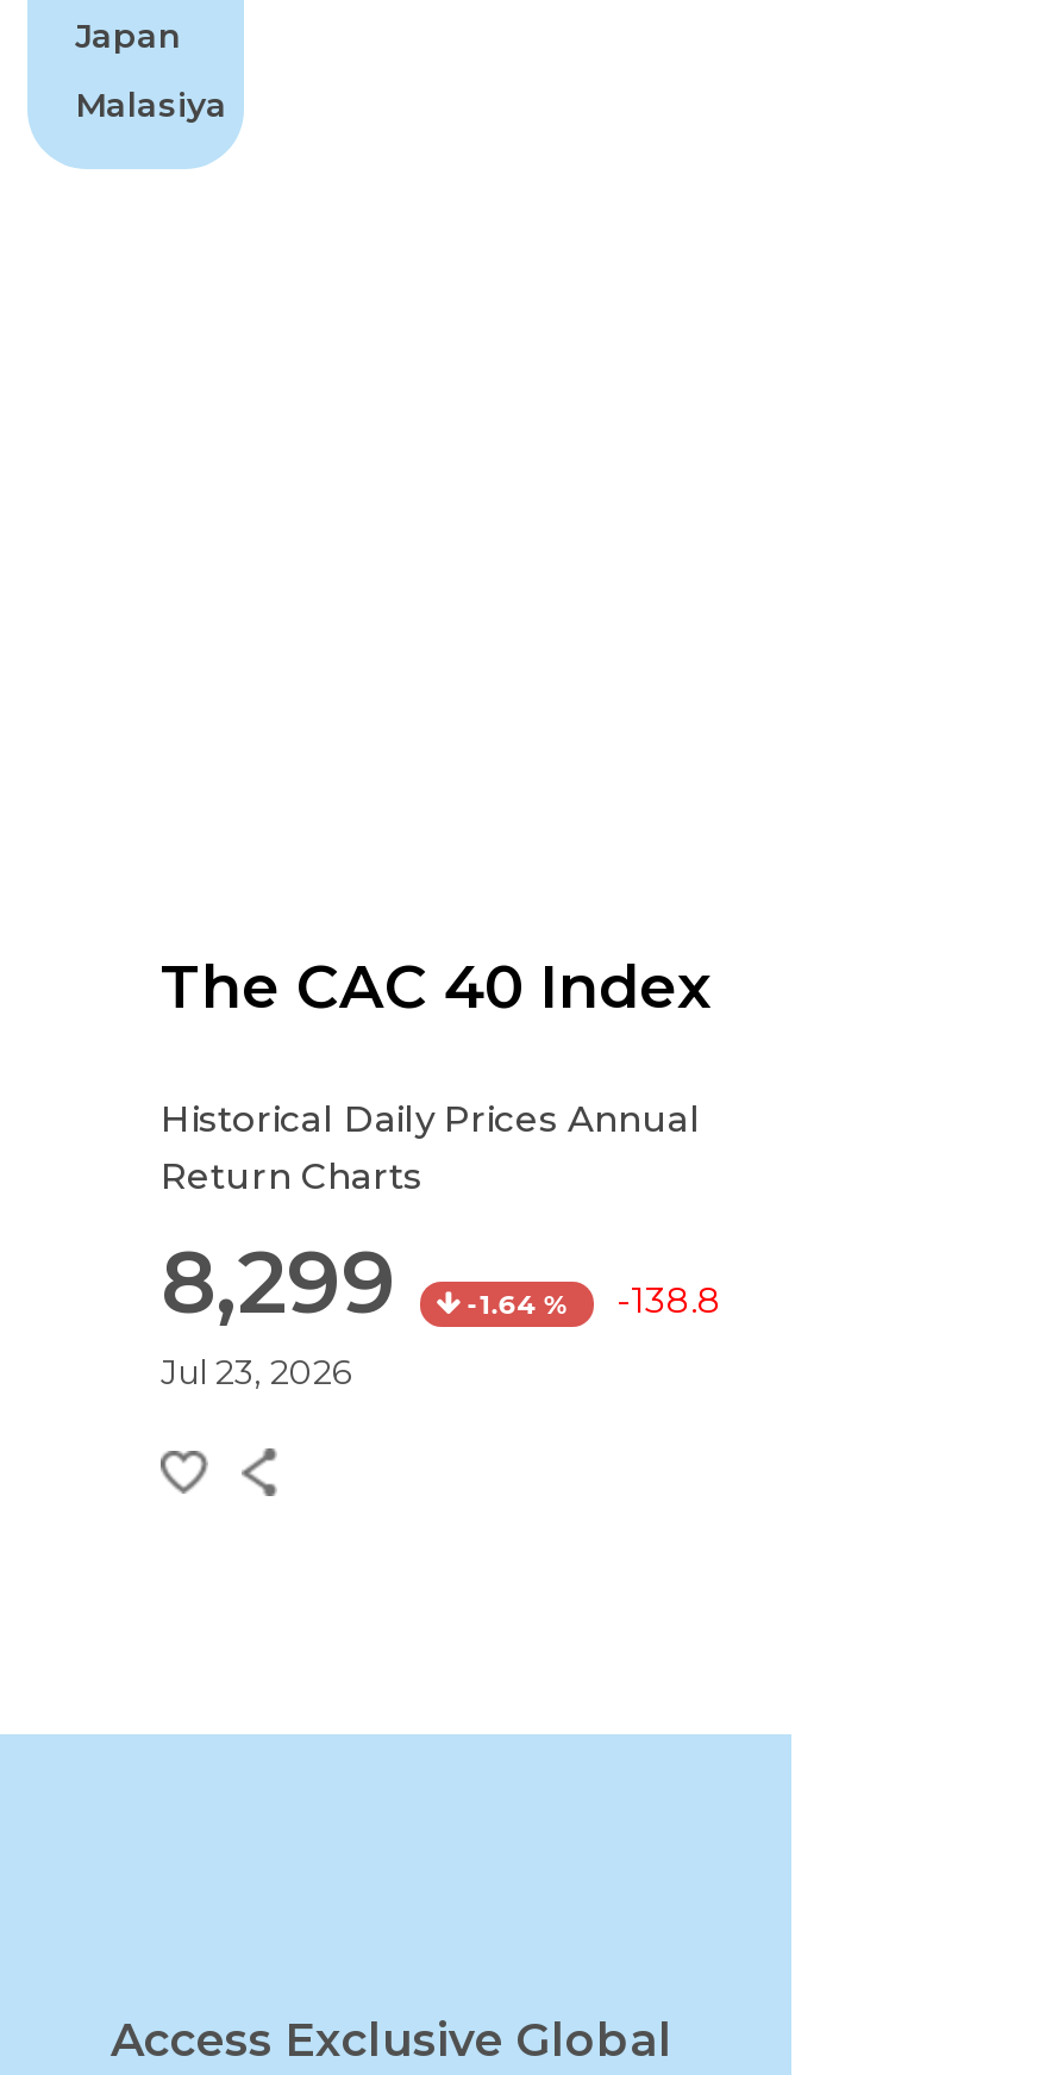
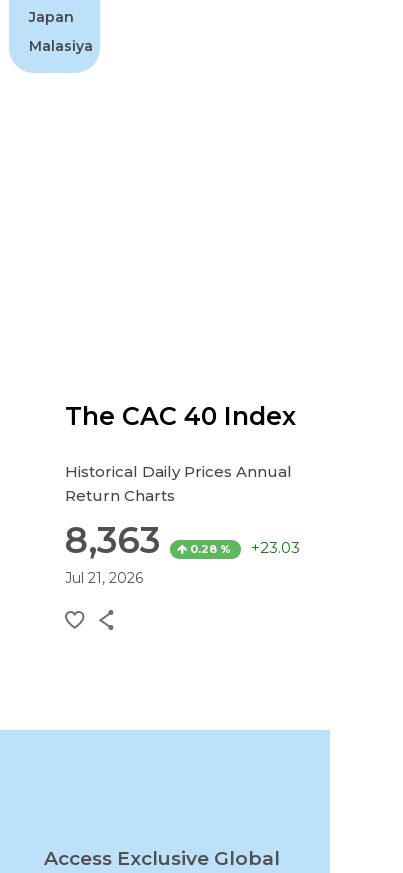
[161,1229,420,1334] 8,299 -> [65,518,170,562] 8,363
[460,1286,577,1320] -1.64 % -> [187,542,234,556] 0.28 %
[616,1277,721,1322] -138.8 -> [250,538,299,557] +23.03
[161,1351,351,1394] Jul 23, 2026 -> [65,569,143,587] Jul 21, 2026

